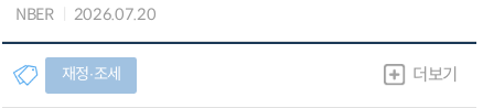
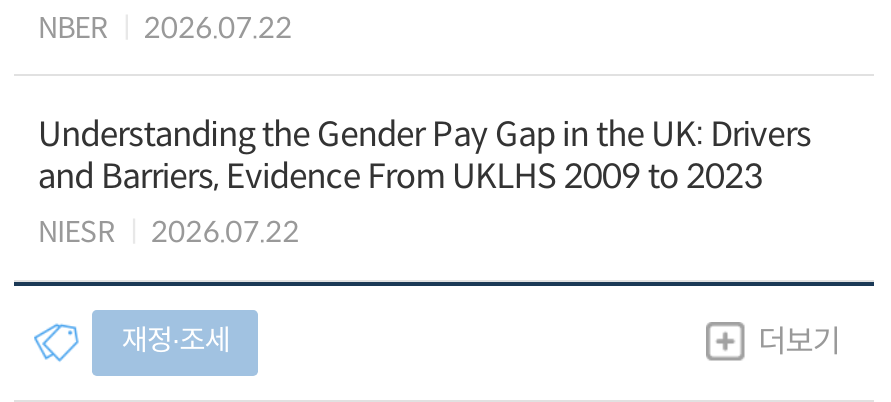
[74,5,156,25] 2026.07.20 -> [38,9,811,250] 2026.07.22 | Understanding the Gender Pay Gap in the UK: Drivers | and Barriers, Evidence From UKLHS 2009 to 2023 | NIESR | 2026.07.22

